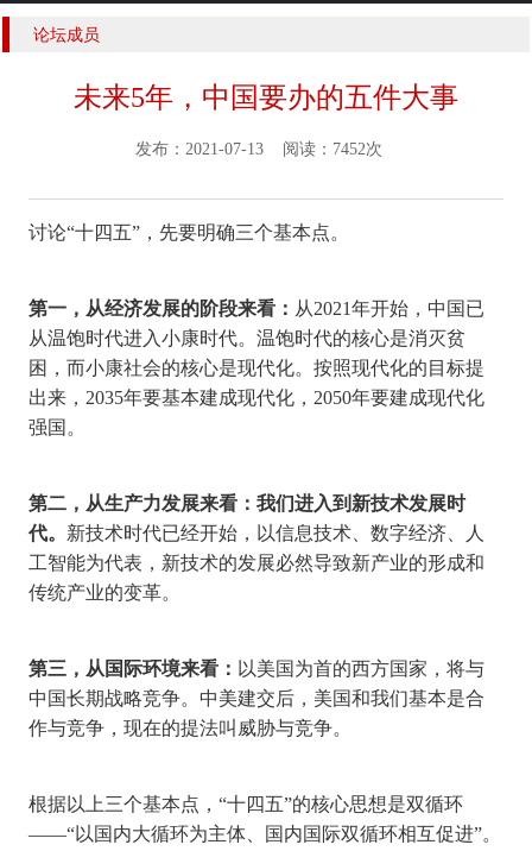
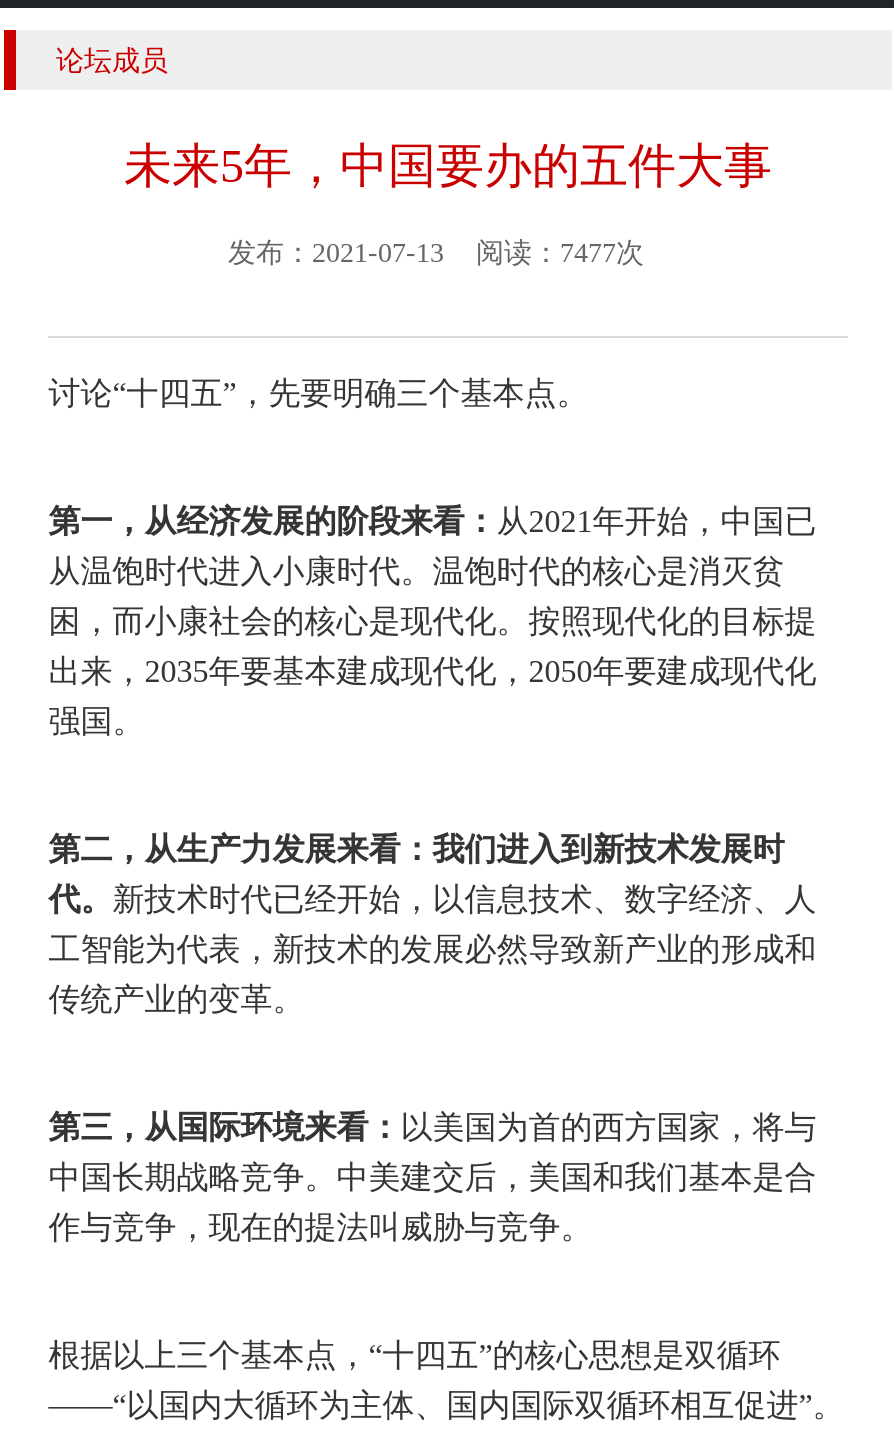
[135,140,397,158] 发布：2021-07-13 阅读：7452次 -> [228,238,668,268] 发布：2021-07-13 阅读：7477次

